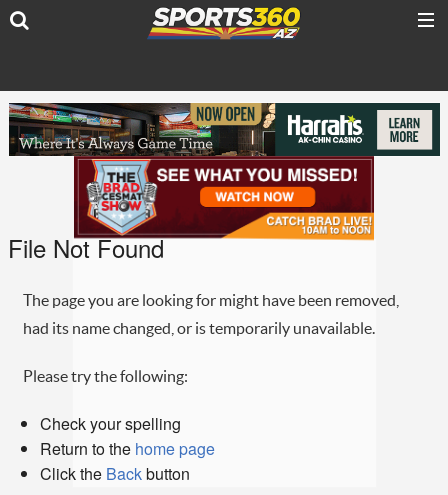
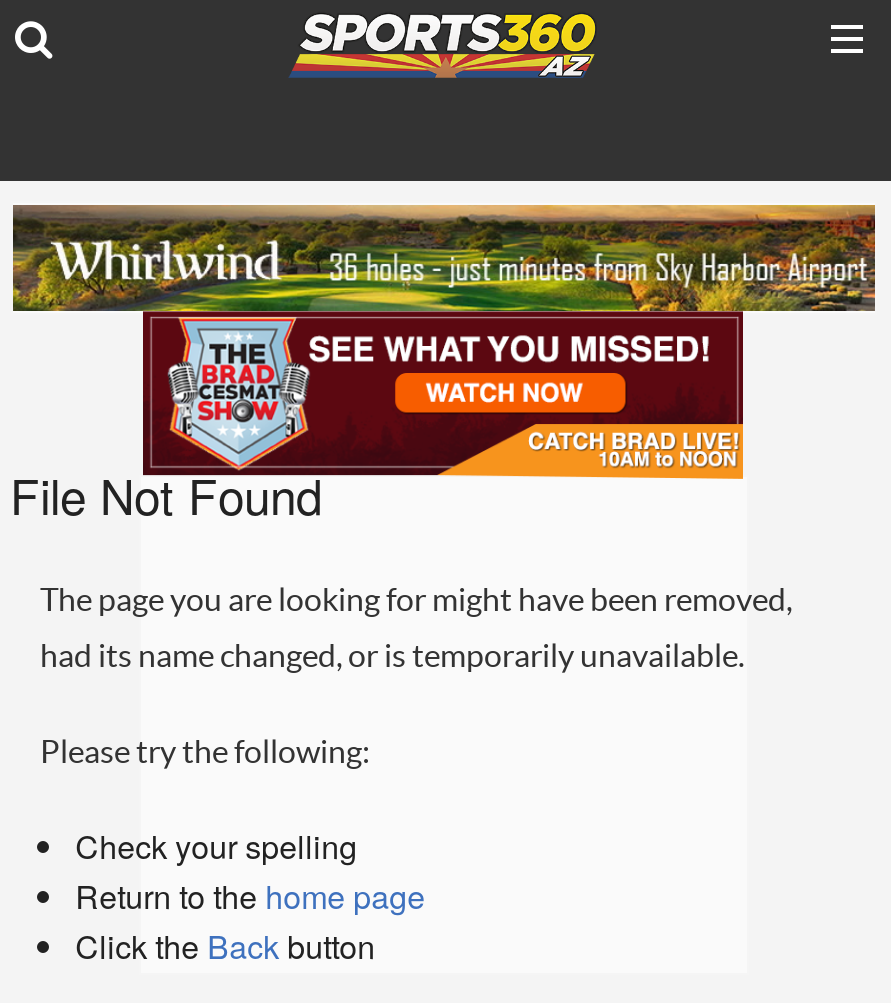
[8,102,441,157] [image] -> [11,203,877,313] [image]

